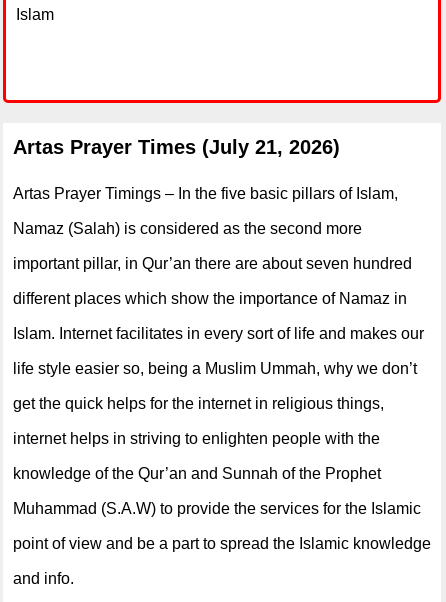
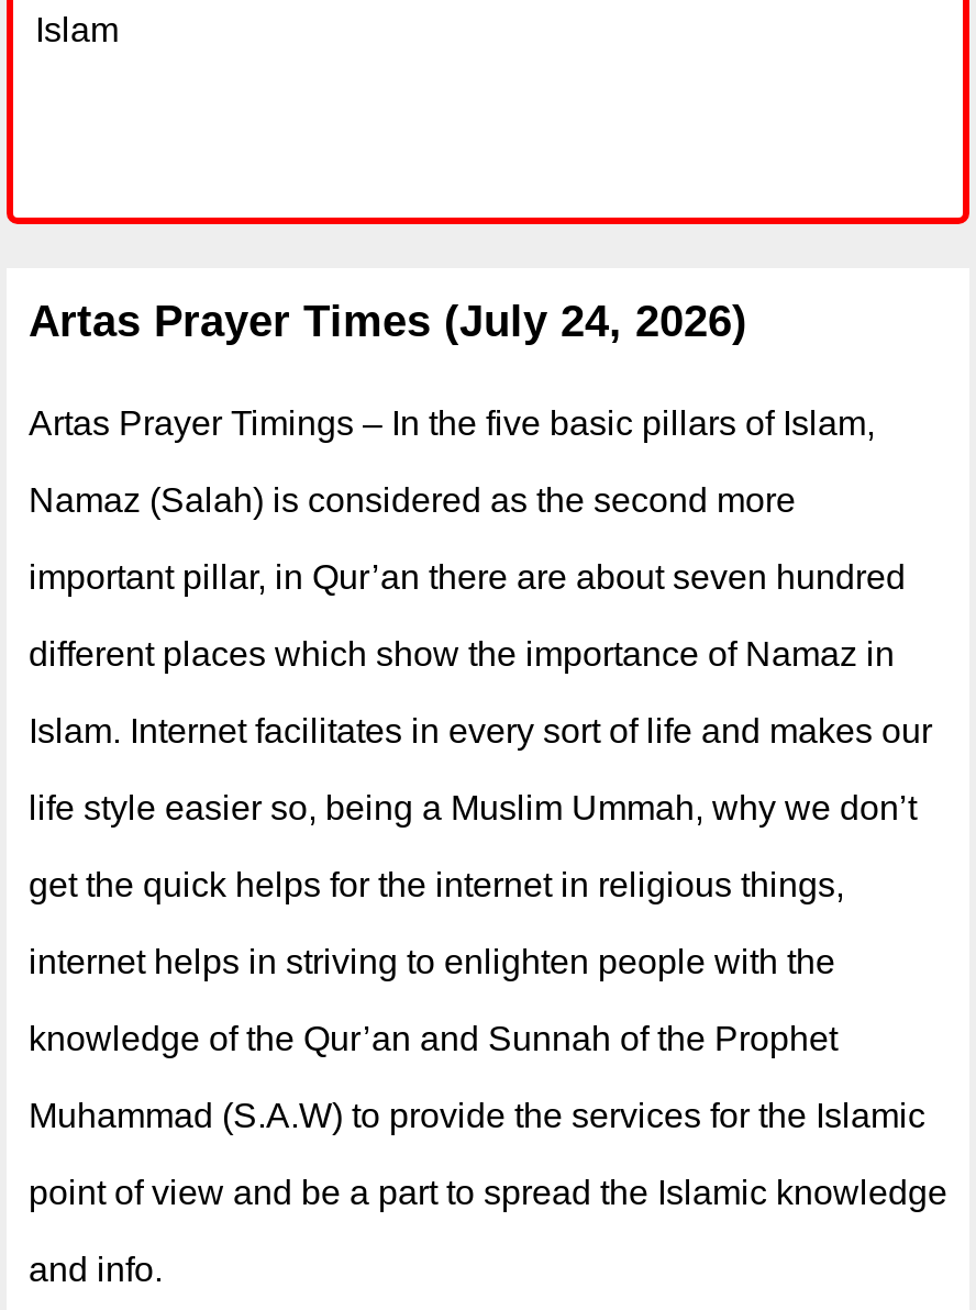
[13,136,340,158] Artas Prayer Times (July 21, 2026) -> [29,297,747,345] Artas Prayer Times (July 24, 2026)

